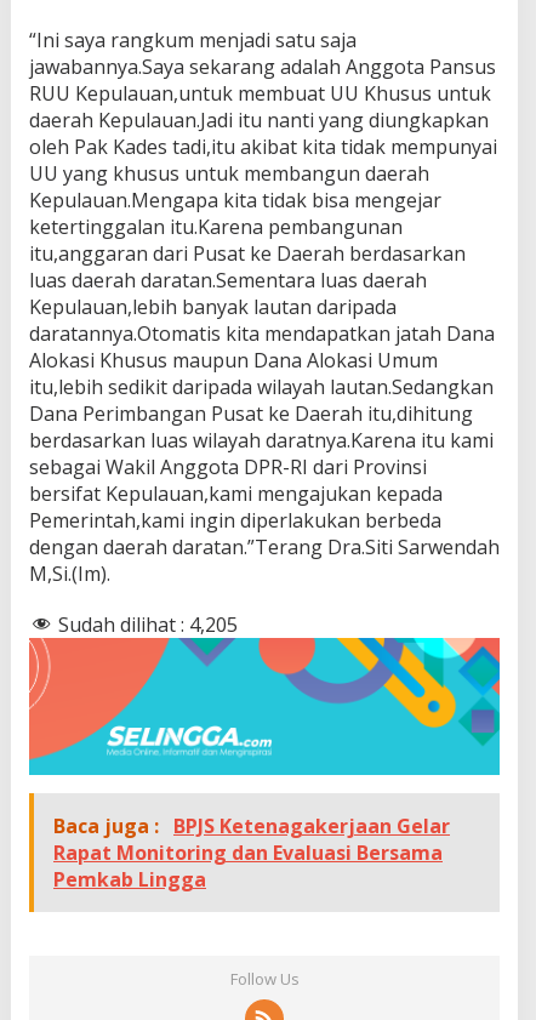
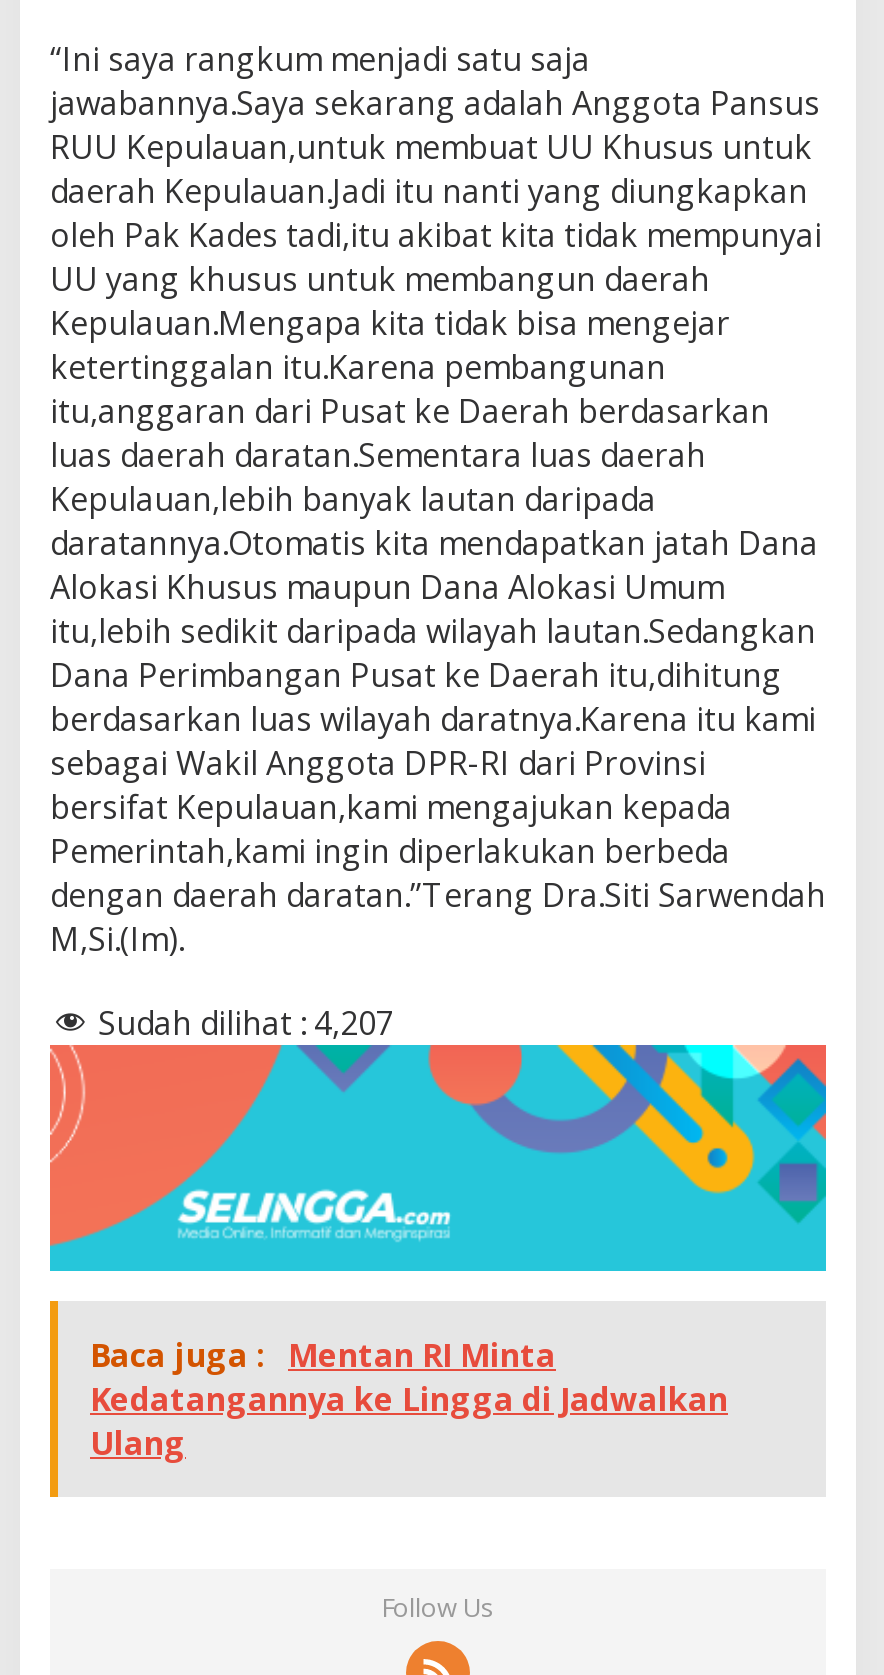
[58,611,238,638] Sudah dilihat : 4,205 -> [98,1000,394,1044] Sudah dilihat : 4,207
[53,813,450,893] Baca juga : BPJS Ketenagakerjaan Gelar | Rapat Monitoring dan Evaluasi Bersama | Pemkab Lingga -> [90,1333,728,1465] Baca juga : Mentan RI Minta | Kedatangannya ke Lingga di Jadwalkan | Ulang

